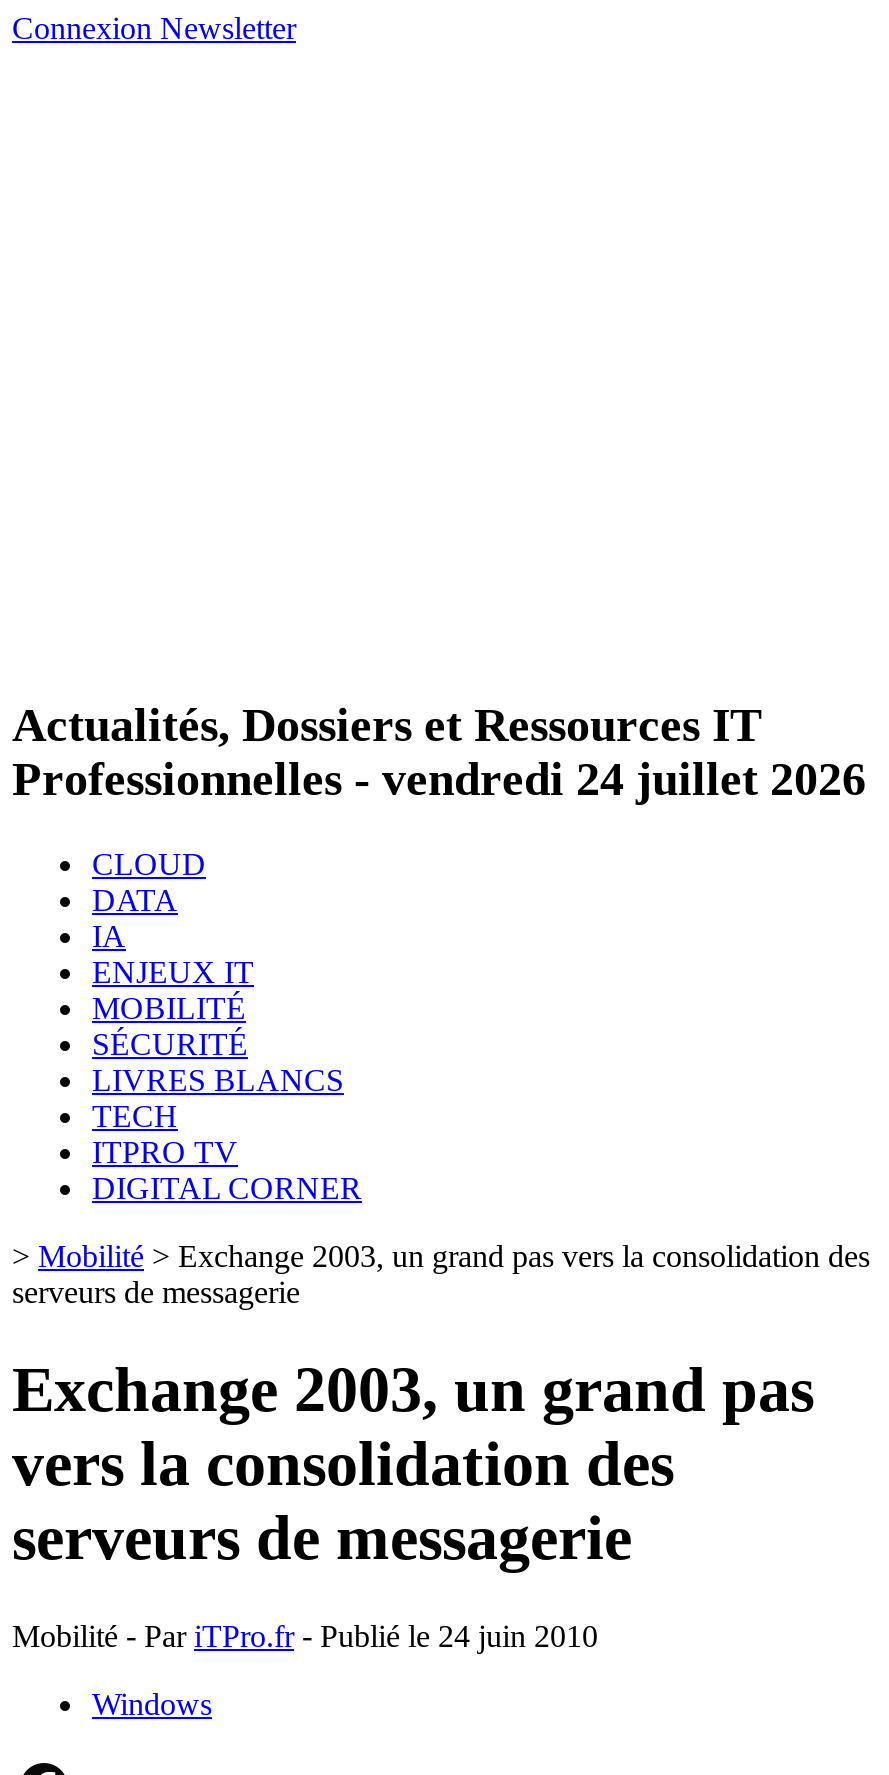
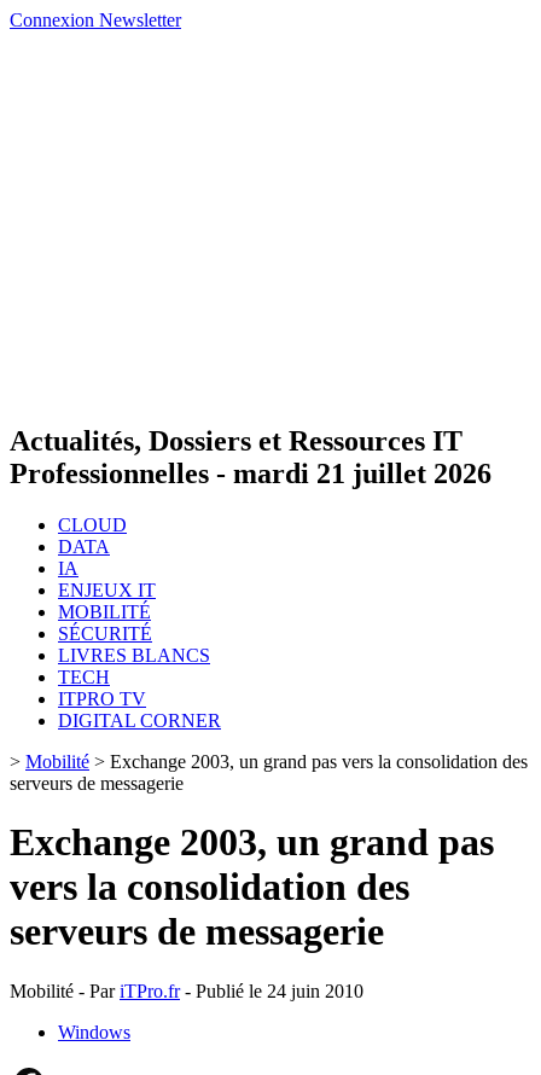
[12,753,866,805] Professionnelles - vendredi 24 juillet 2026 -> [10,458,491,489] Professionnelles - mardi 21 juillet 2026

